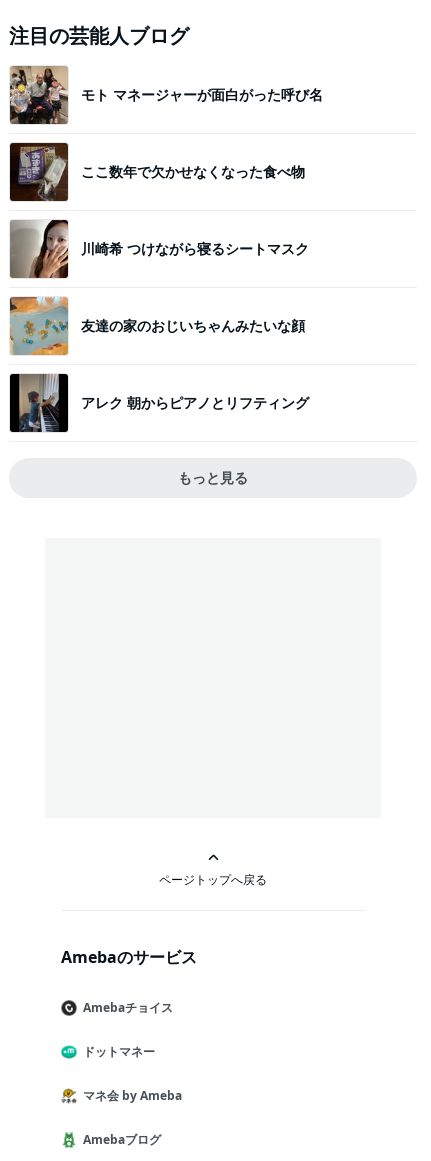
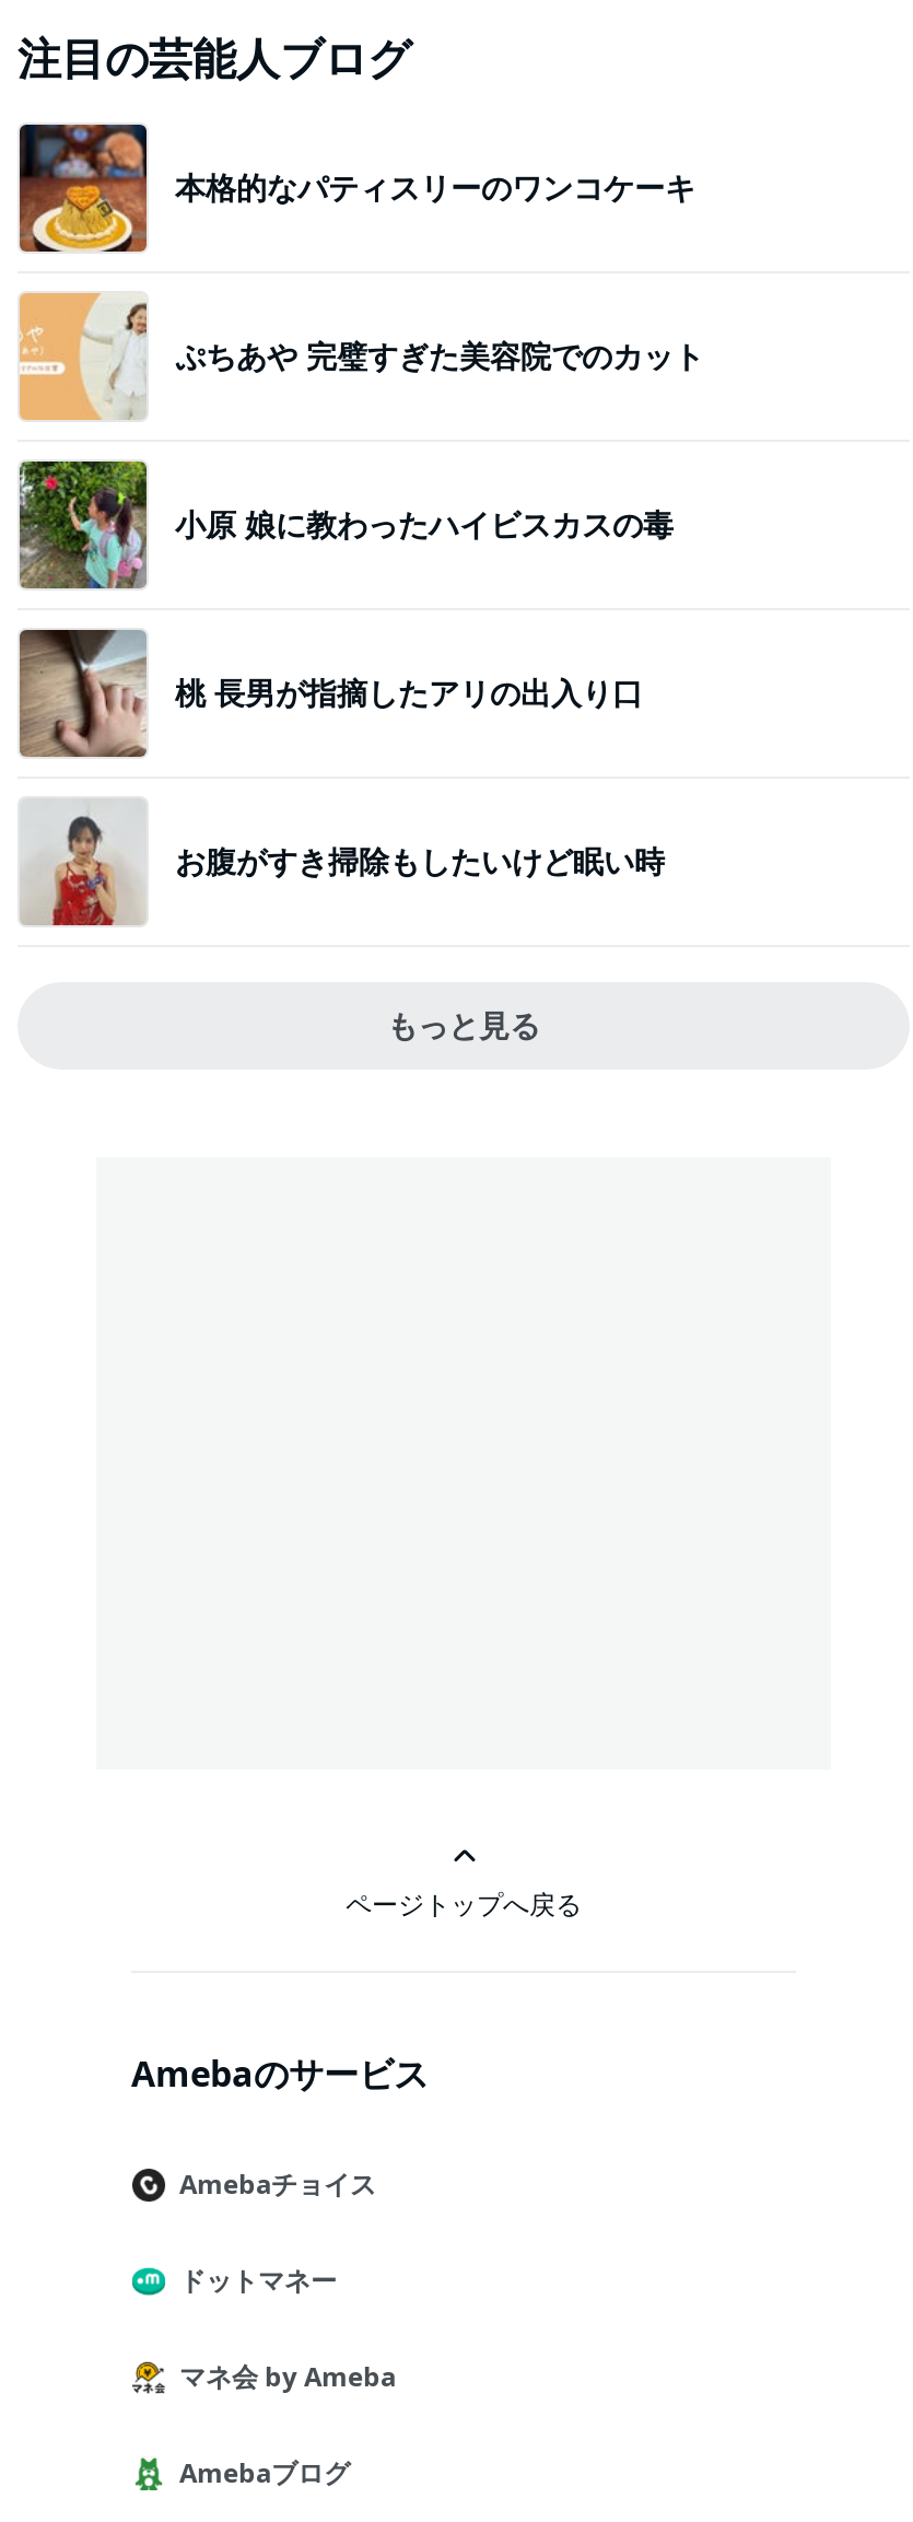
[9,65,323,125] [image] | モト マネージャーが面白がった呼び名 -> [17,122,695,254] [image] | 本格的なパティスリーのワンコケーキ
[9,142,305,202] [image] | ここ数年で欠かせなくなった食べ物 -> [17,291,704,422] [image] | ぷちあや 完璧すぎた美容院でのカット
[10,219,309,279] [image] | 川崎希 つけながら寝るシートマスク -> [20,459,674,591] [image] | 小原 娘に教わったハイビスカスの毒
[10,296,305,356] [image] | 友達の家のおじいちゃんみたいな顔 -> [17,628,643,759] [image] | 桃 長男が指摘したアリの出入り口
[9,373,309,433] [image] | アレク 朝からピアノとリフティング -> [20,798,665,927] [image] | お腹がすき掃除もしたいけど眠い時

